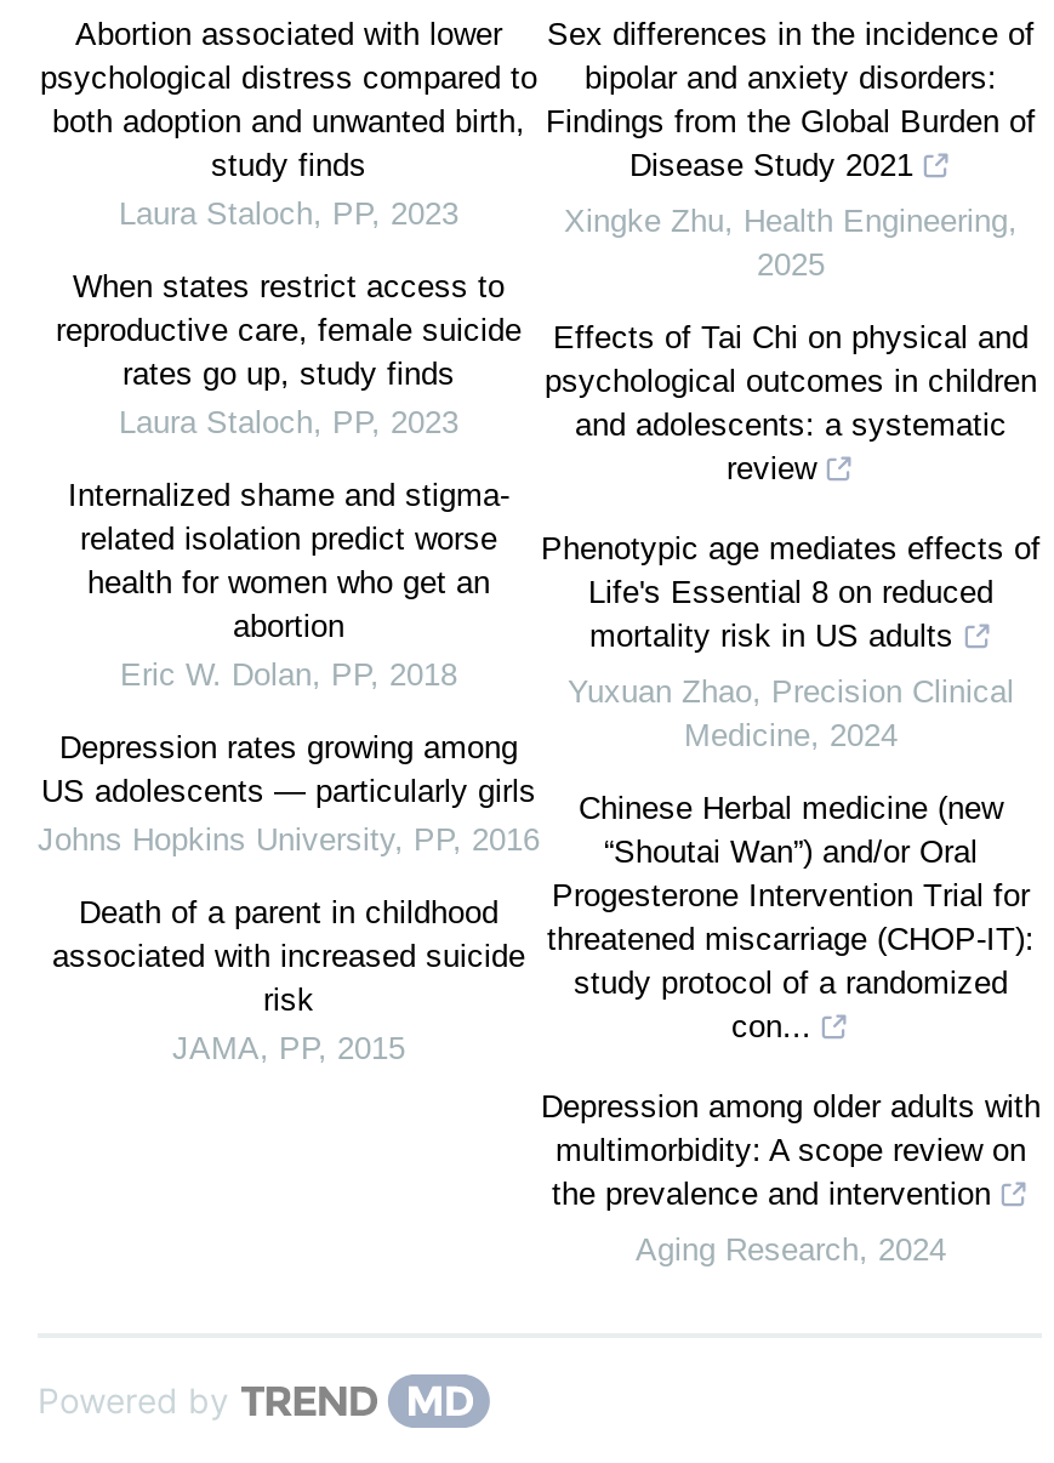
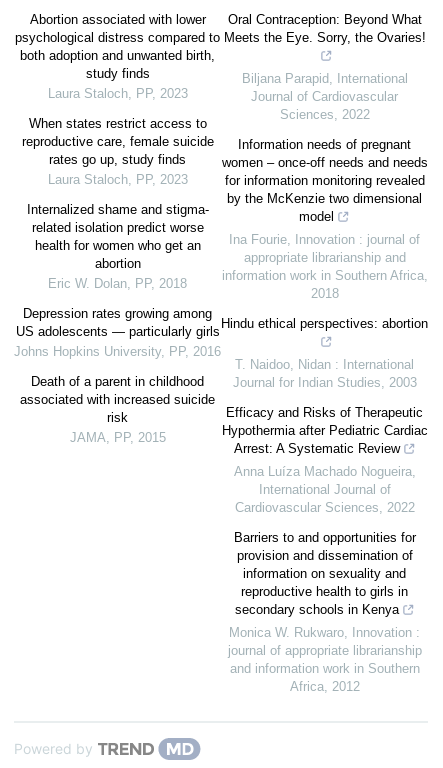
[541,16,1041,1268] Sex differences in the incidence of | bipolar and anxiety disorders: | Findings from the Global Burden of | Disease Study 2021 | Xingke Zhu, Health Engineering, | 2025 | Effects of Tai Chi on physical and | psychological outcomes in children | and adolescents: a systematic | review | Phenotypic age mediates effects of | Life's Essential 8 on reduced | mortality risk in US adults | Yuxuan Zhao, Precision Clinical | Medicine, 2024 | Chinese Herbal medicine (new | “Shoutai Wan”) and/or Oral | Progesterone Intervention Trial for | threatened miscarriage (CHOP-IT): | study protocol of a randomized | con... | Depression among older adults with | multimorbidity: A scope review on | the prevalence and intervention | Aging Research, 2024 -> [221,12,428,694] Oral Contraception: Beyond What | Meets the Eye. Sorry, the Ovaries! | Biljana Parapid, International | Journal of Cardiovascular | Sciences, 2022 | Information needs of pregnant | women – once-off needs and needs | for information monitoring revealed | by the McKenzie two dimensional | model | Ina Fourie, Innovation : journal of | appropriate librarianship and | information work in Southern Africa, | 2018 | Hindu ethical perspectives: abortion | T. Naidoo, Nidan : International | Journal for Indian Studies, 2003 | Efficacy and Risks of Therapeutic | Hypothermia after Pediatric Cardiac | Arrest: A Systematic Review | Anna Luíza Machado Nogueira, | International Journal of | Cardiovascular Sciences, 2022 | Barriers to and opportunities for | provision and dissemination of | information on sexuality and | reproductive health to girls in | secondary schools in Kenya | Monica W. Rukwaro, Innovation : | journal of appropriate librarianship | and information work in Southern | Africa, 2012

